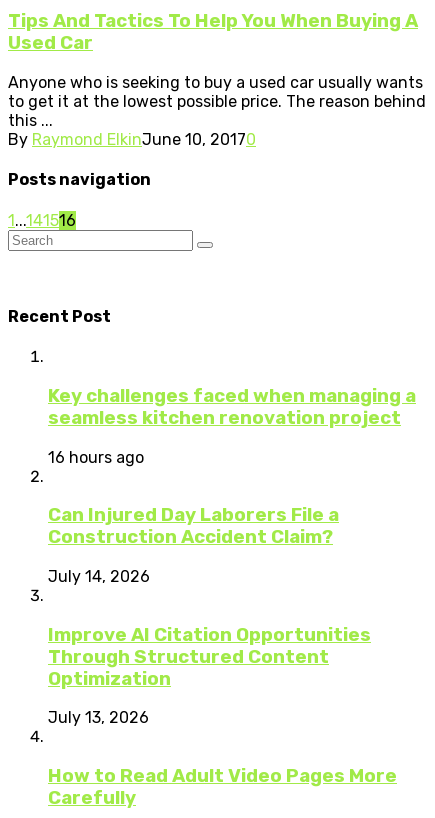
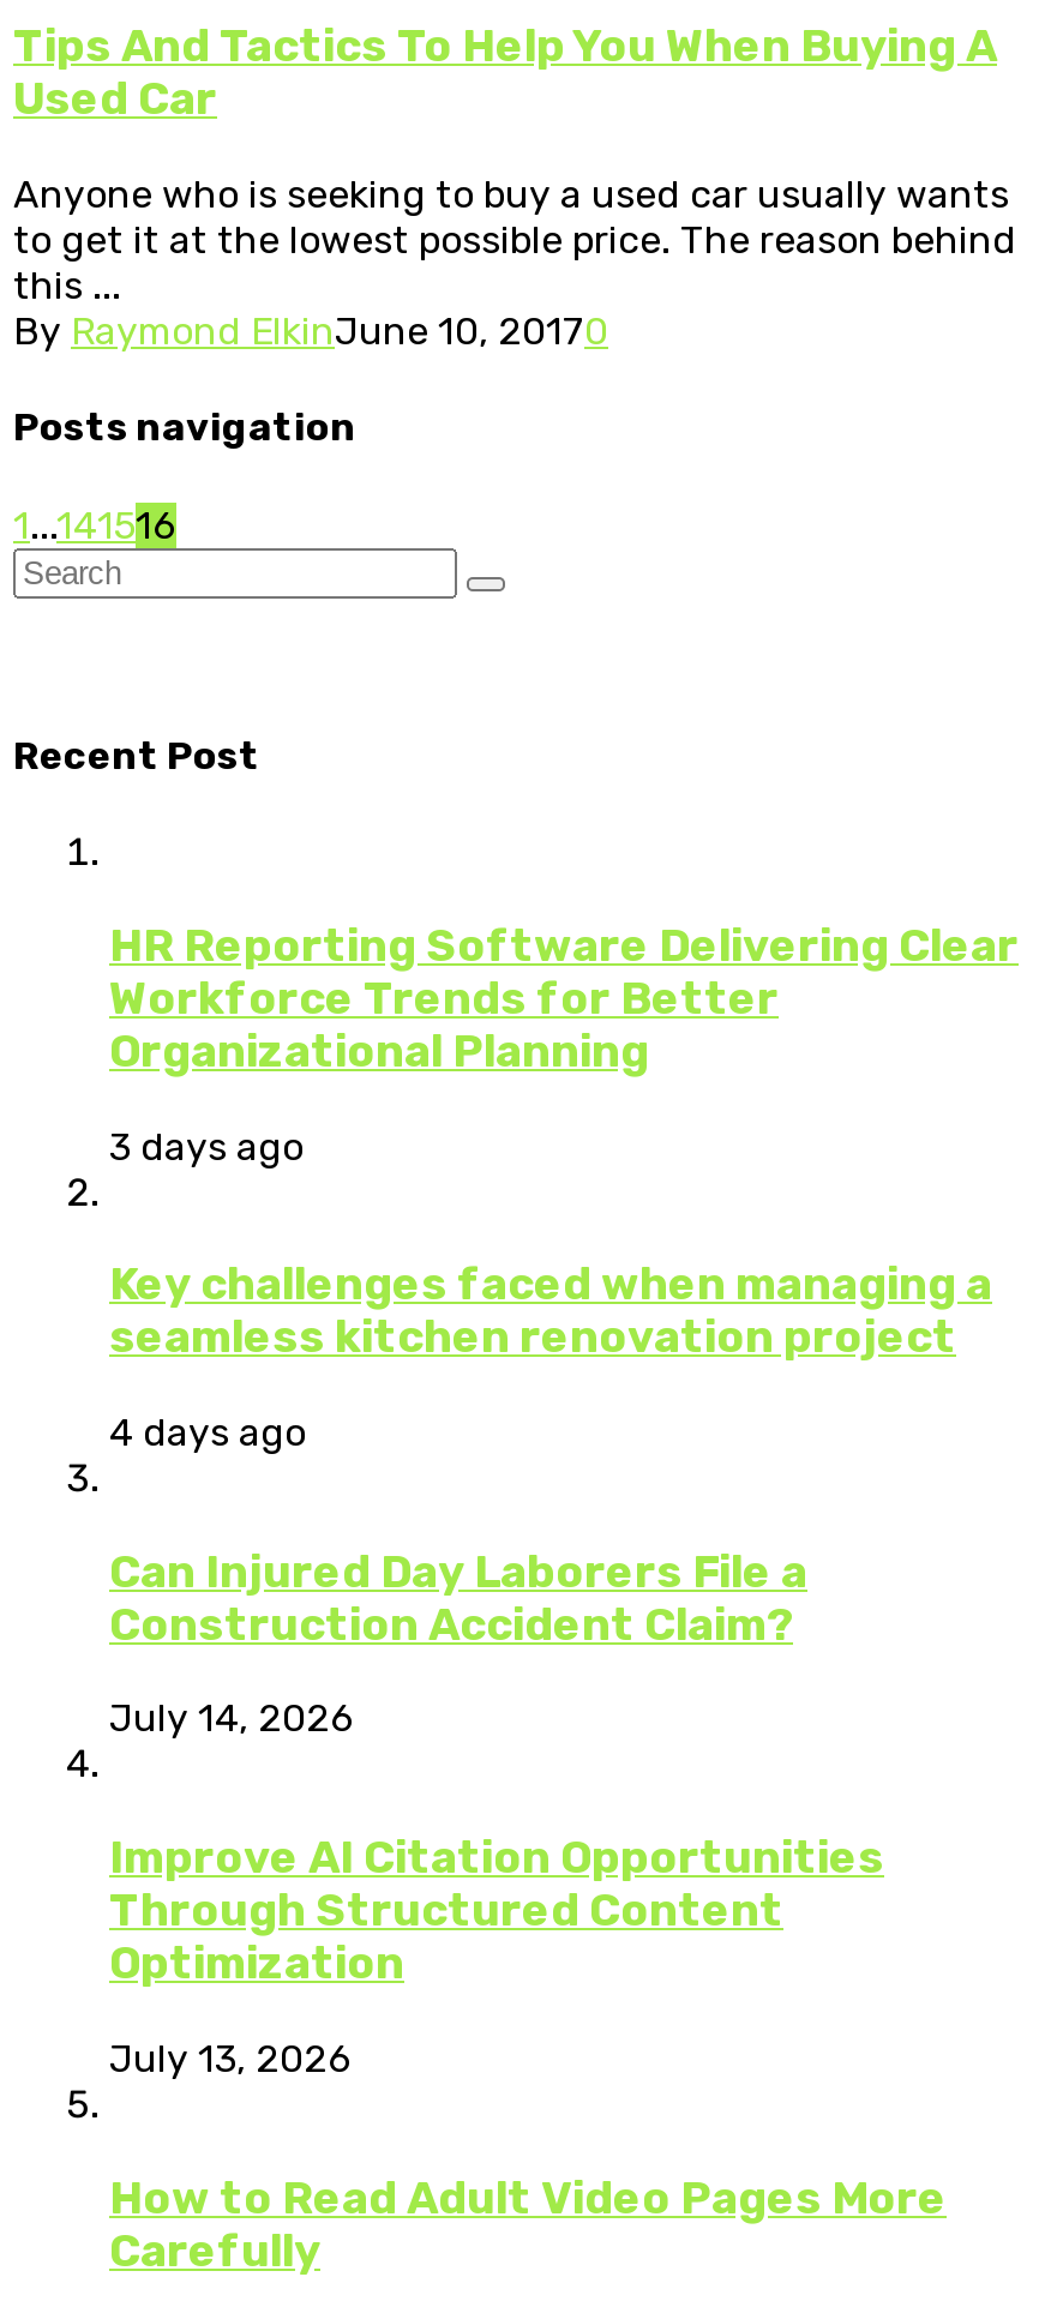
none -> [109,920,1019,1168] HR Reporting Software Delivering Clear | Workforce Trends for Better | Organizational Planning | 3 days ago
[48,447,144,466] 16 hours ago -> [109,1409,306,1455] 4 days ago

